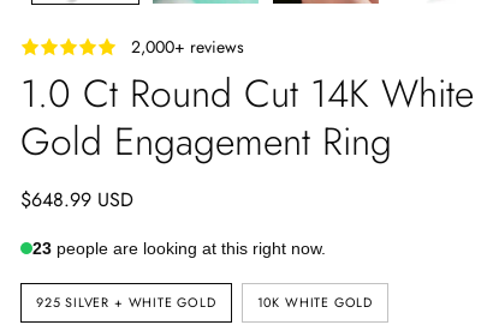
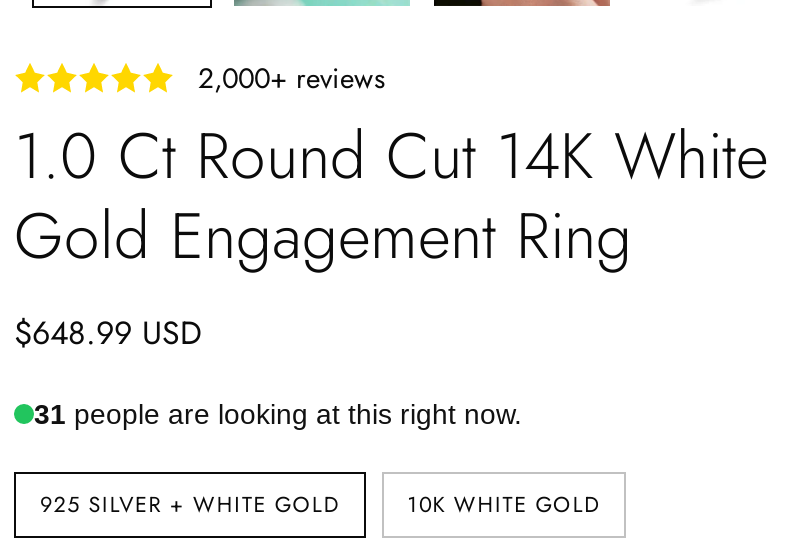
[32,238,326,258] 23 people are looking at this right now. -> [34,398,522,430] 31 people are looking at this right now.

